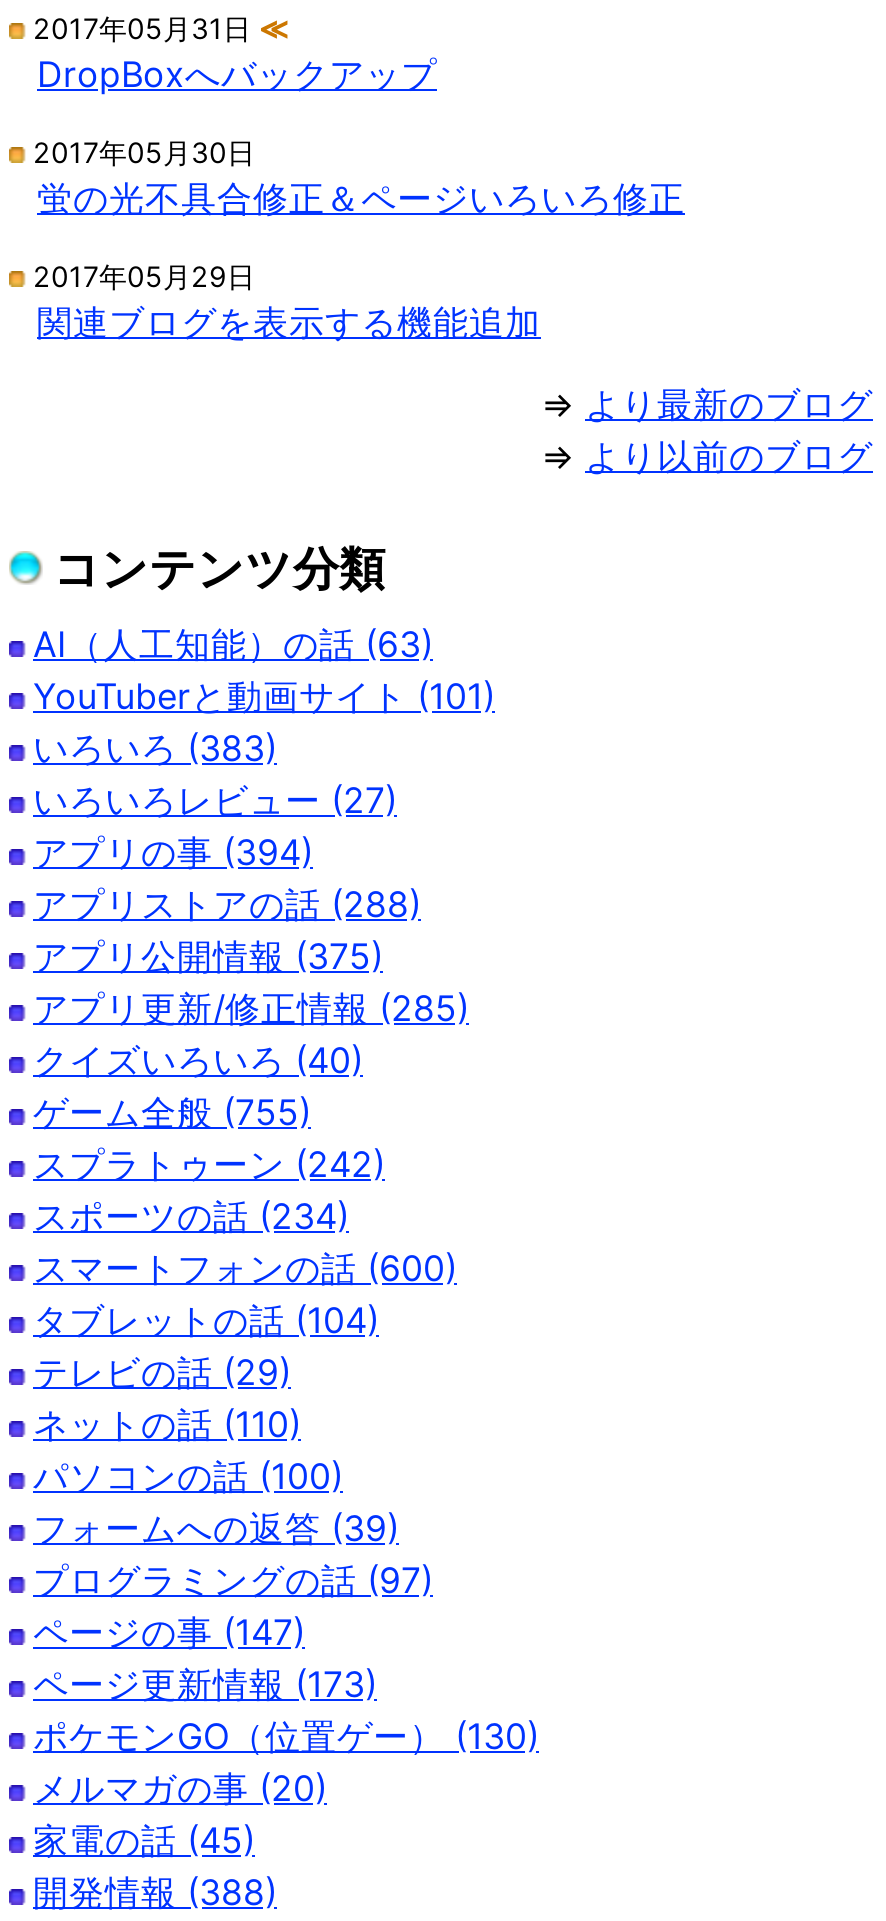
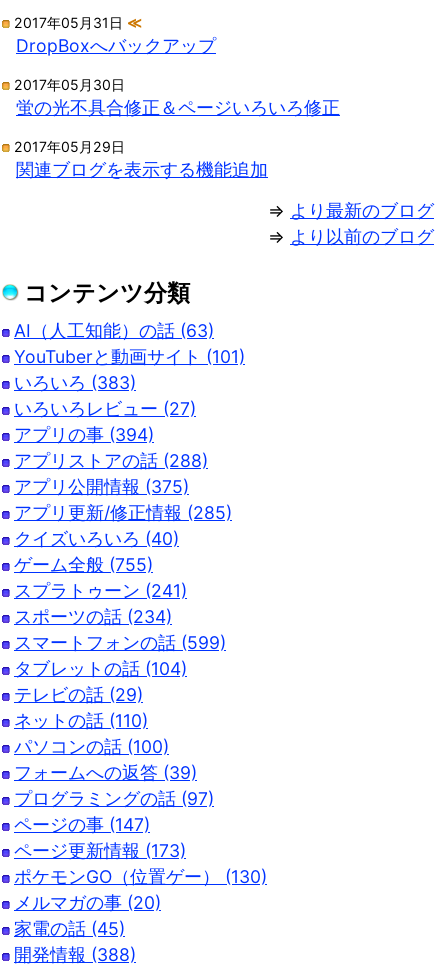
[33,1143,385,1185] スプラトゥーン (242) -> [14,580,187,601] スプラトゥーン (241)
[33,1247,457,1289] スマートフォンの話 (600) -> [14,632,226,653] スマートフォンの話 (599)

